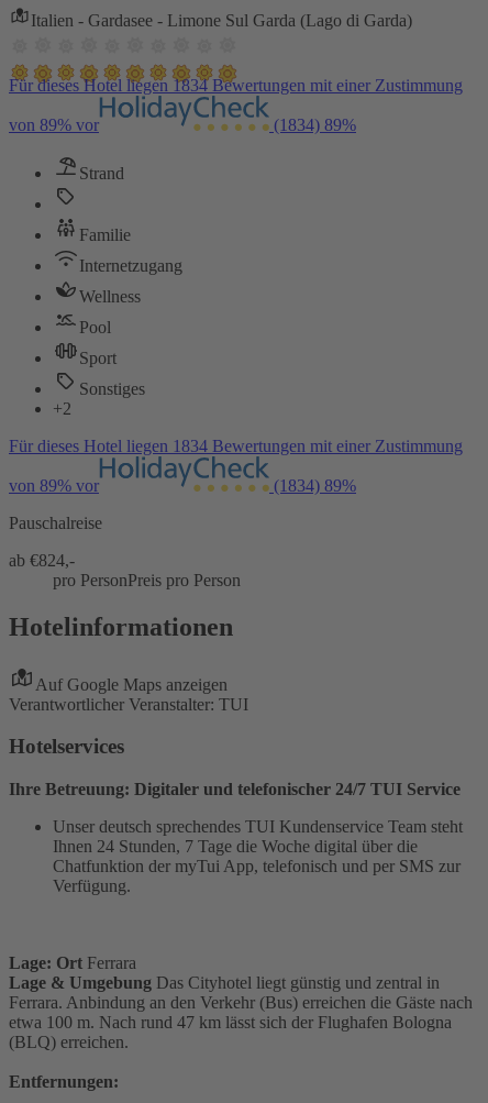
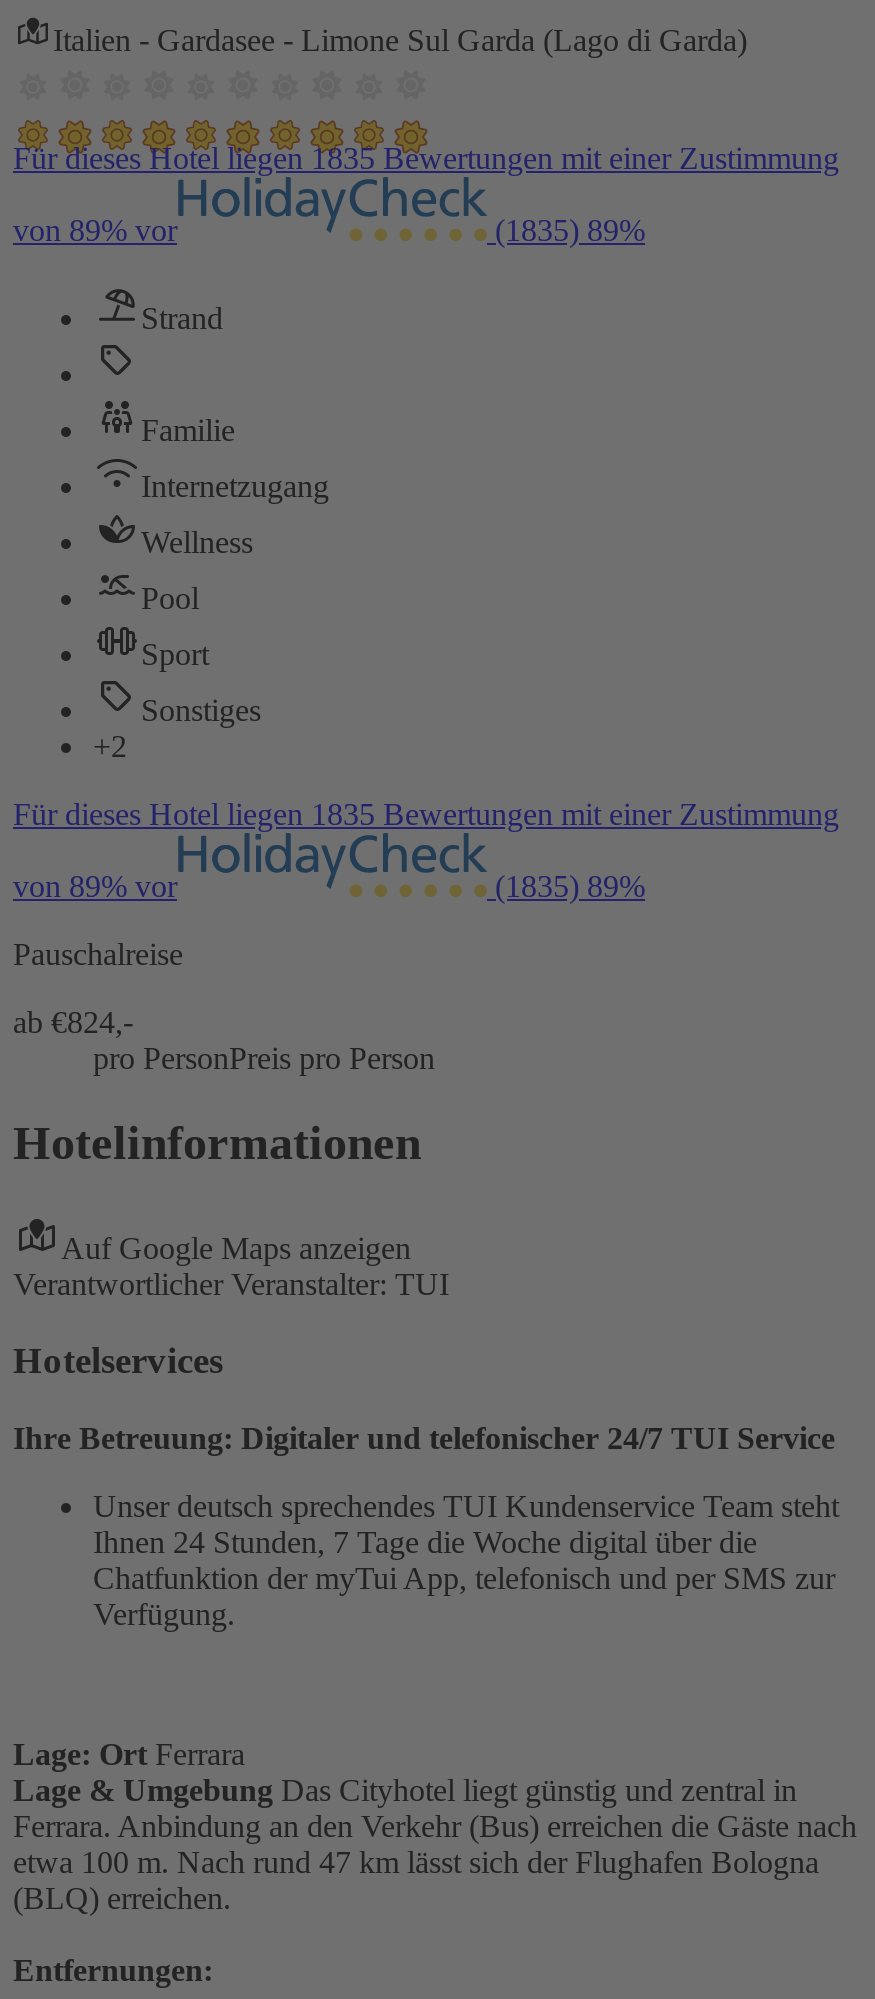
[9,76,463,94] Für dieses Hotel liegen 1834 Bewertungen mit einer Zustimmung -> [13,141,839,175] Für dieses Hotel liegen 1835 Bewertungen mit einer Zustimmung
[269,115,356,134] (1834) 89% -> [487,213,645,247] (1835) 89%
[9,436,463,455] Für dieses Hotel liegen 1834 Bewertungen mit einer Zustimmung -> [13,797,839,831] Für dieses Hotel liegen 1835 Bewertungen mit einer Zustimmung
[269,476,356,495] (1834) 89% -> [487,869,645,903] (1835) 89%

